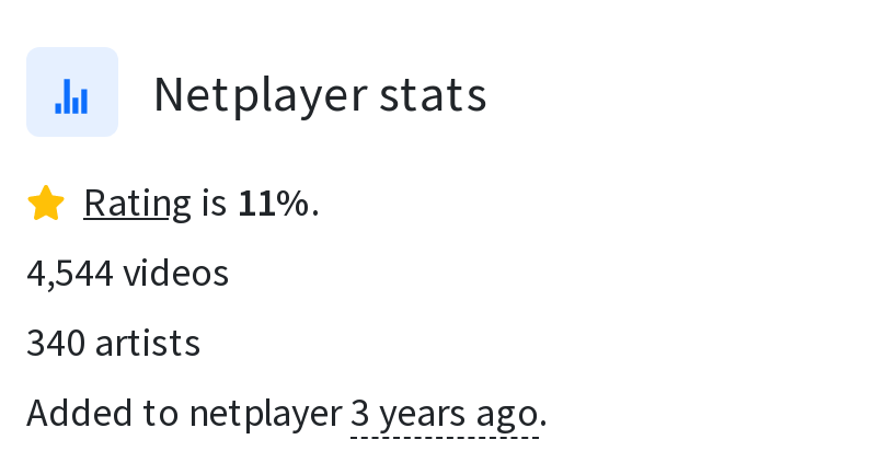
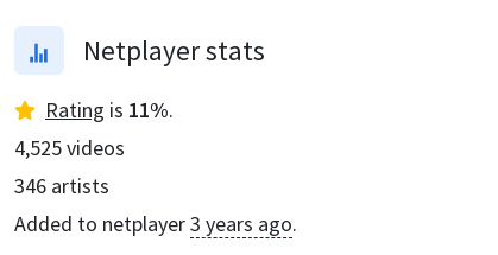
[26,247,230,297] 4,544 videos -> [14,134,125,162] 4,525 videos
[26,317,202,367] 340 artists -> [14,172,109,199] 346 artists

